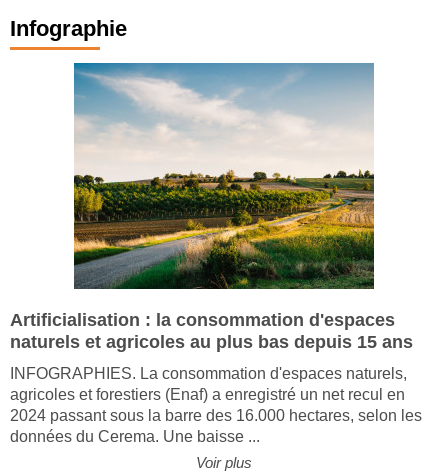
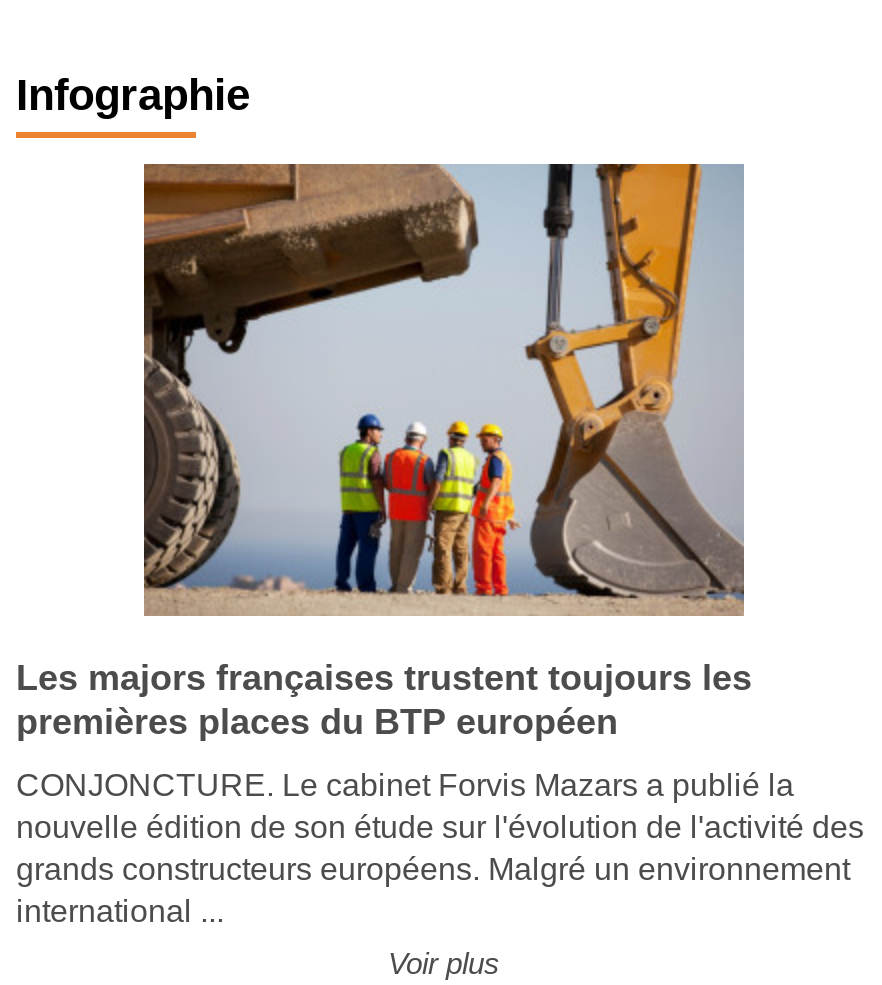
[10,62,413,352] [image] | Artificialisation : la consommation d'espaces | naturels et agricoles au plus bas depuis 15 ans -> [16,161,752,743] [image] | Les majors françaises trustent toujours les | premières places du BTP européen
[10,365,422,445] INFOGRAPHIES. La consommation d'espaces naturels, | agricoles et forestiers (Enaf) a enregistré un net recul en | 2024 passant sous la barre des 16.000 hectares, selon les | données du Cerema. Une baisse ... -> [16,769,864,929] CONJONCTURE. Le cabinet Forvis Mazars a publié la | nouvelle édition de son étude sur l'évolution de l'activité des | grands constructeurs européens. Malgré un environnement | international ...

